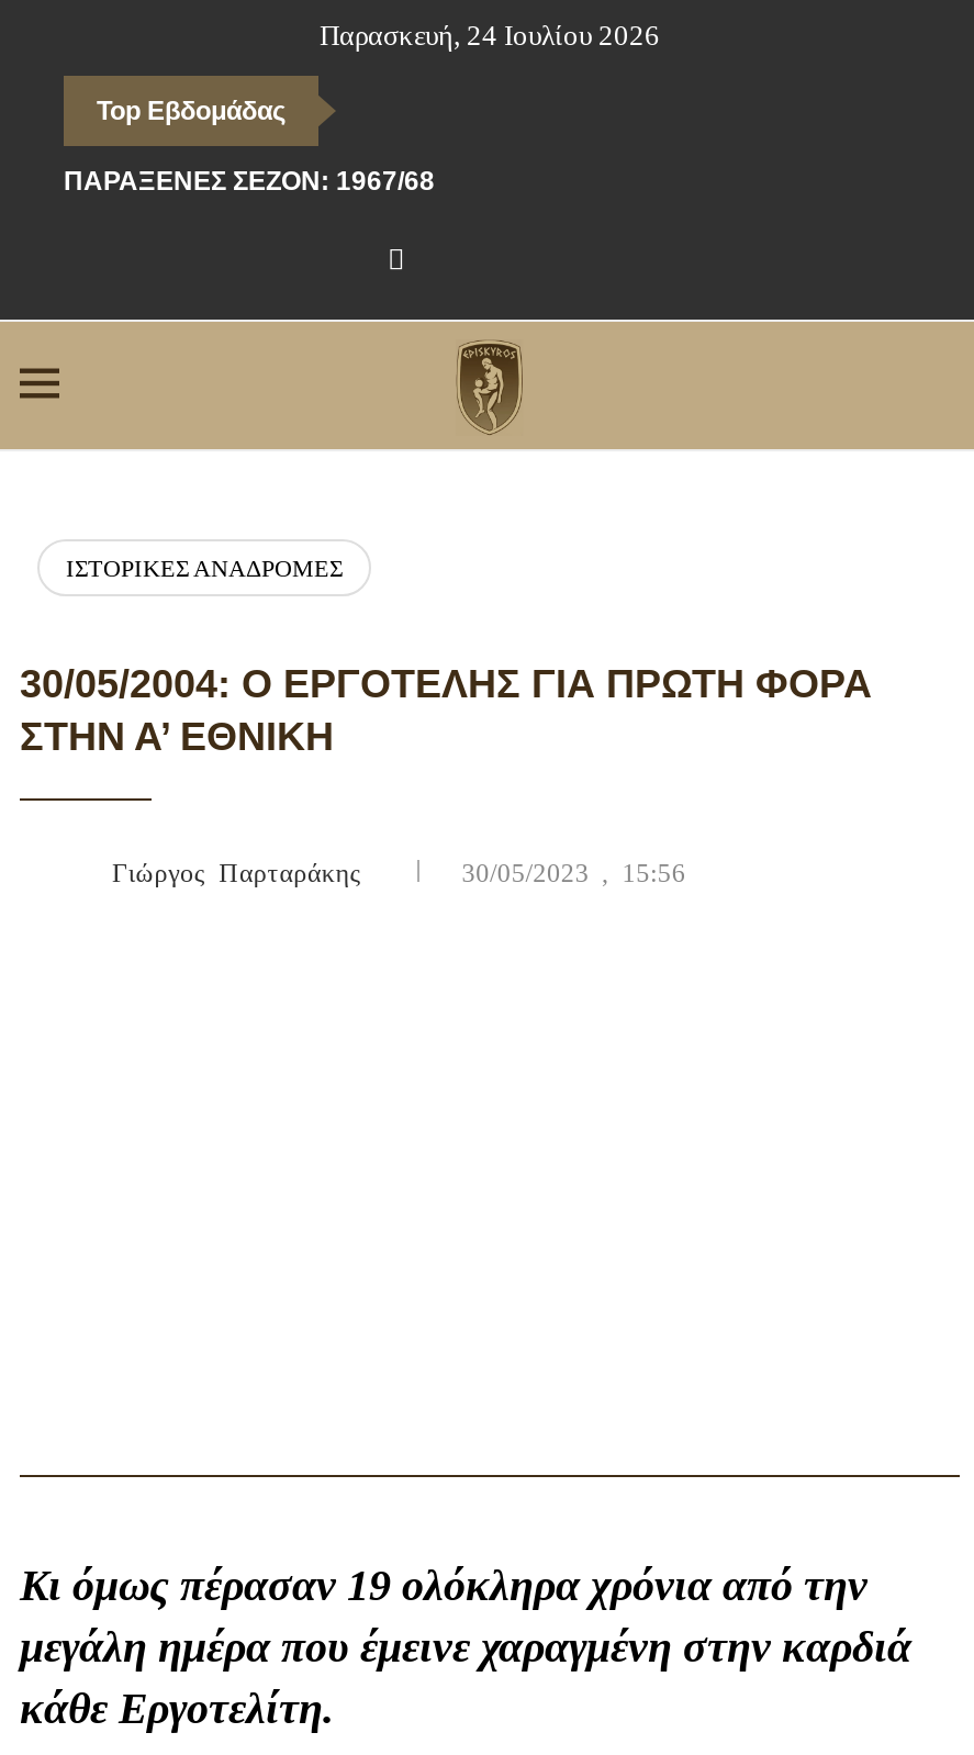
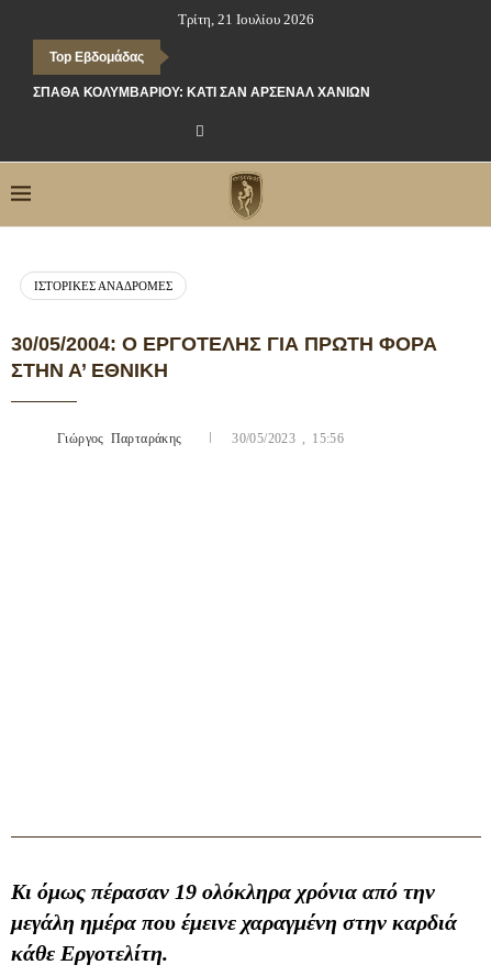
[320,19,660,52] Παρασκευή, 24 Ιουλίου 2026 -> [178,11,314,27] Τρίτη, 21 Ιουλίου 2026
[64,166,435,197] ΠΑΡΆΞΕΝΕΣ ΣΕΖΌΝ: 1967/68 -> [33,85,370,100] ΣΠΆΘΑ ΚΟΛΥΜΒΑΡΊΟΥ: ΚΆΤΙ ΣΑΝ ΆΡΣΕΝΑΛ ΧΑΝΊΩΝ

